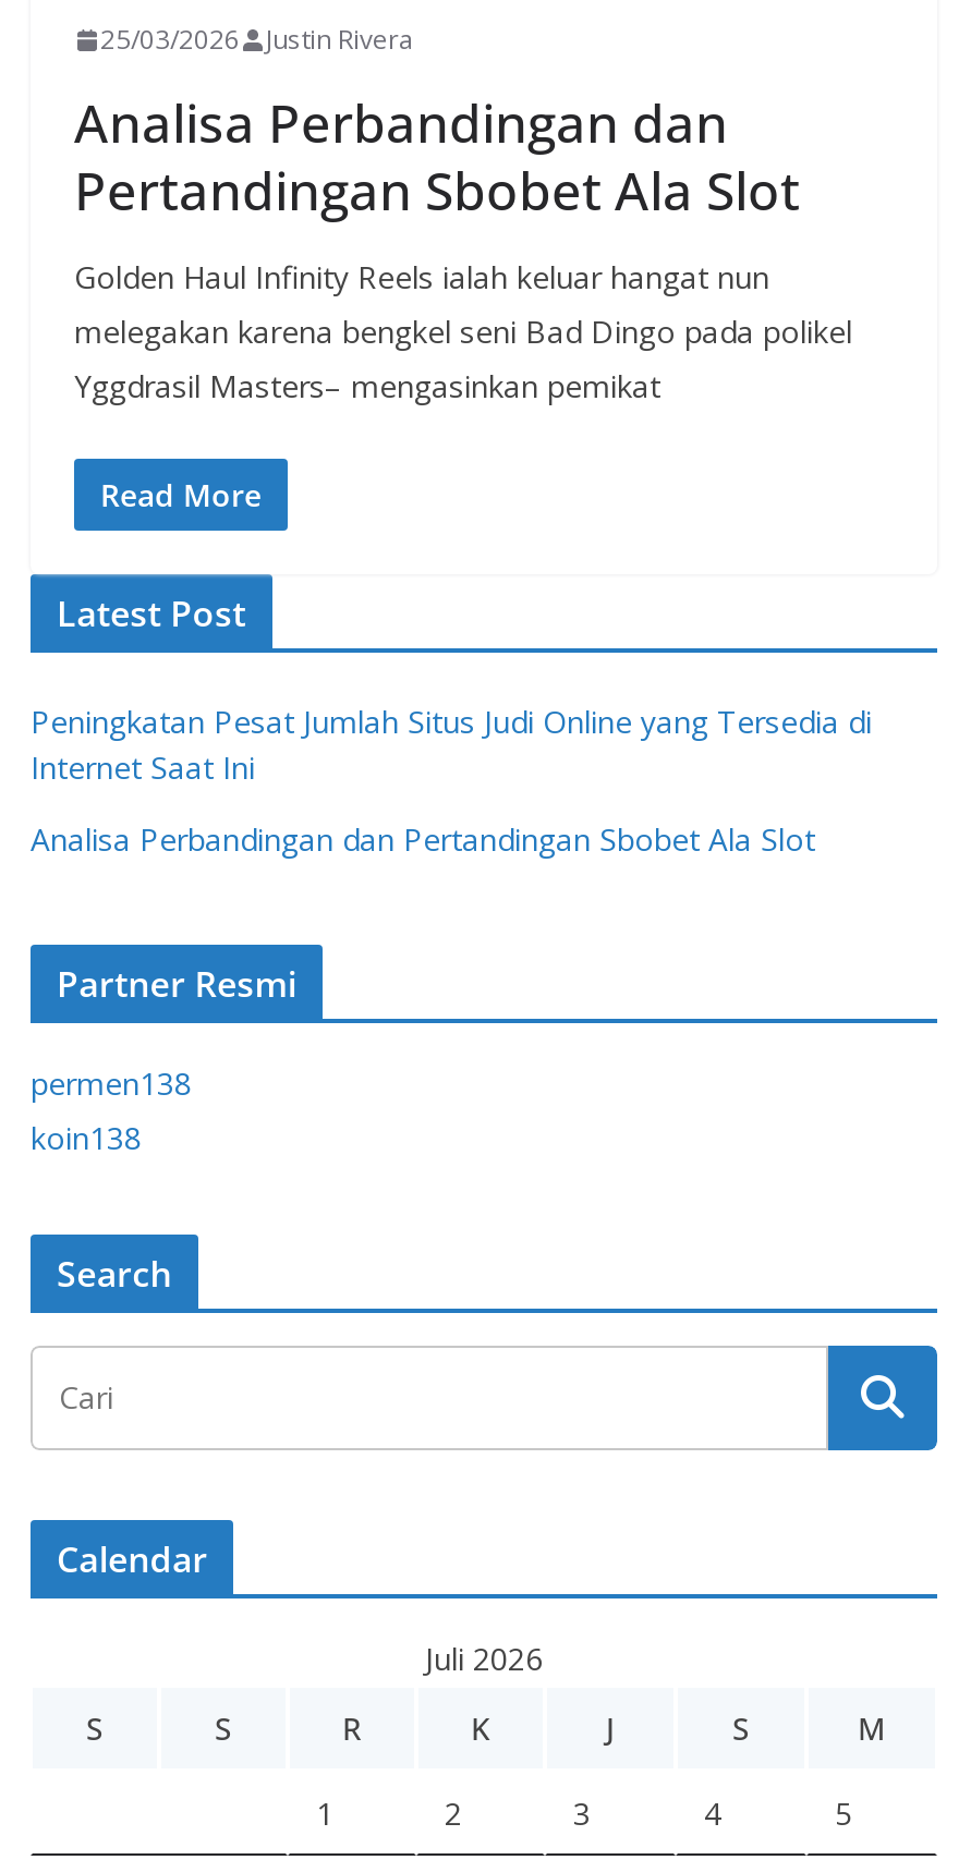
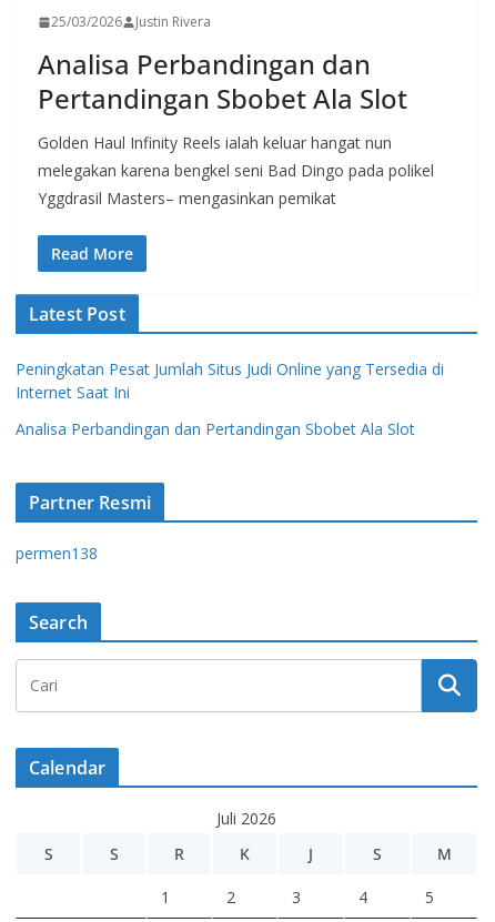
[31,1117,142,1158] koin138 -> none

